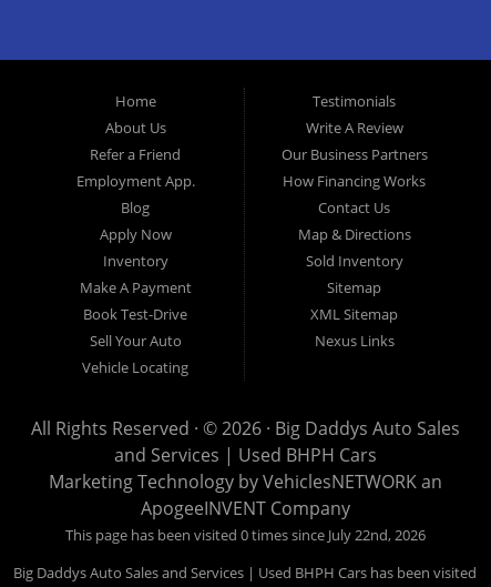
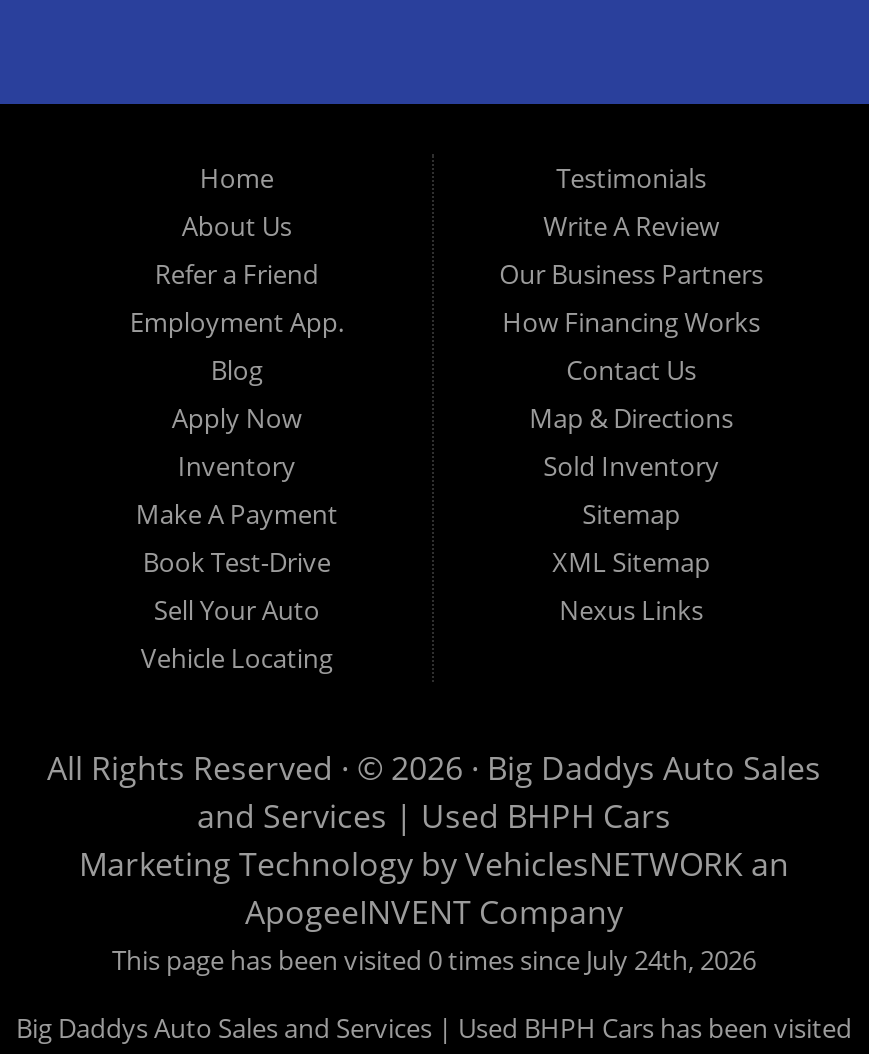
[65,525,425,545] This page has been visited 0 times since July 22nd, 2026 -> [112,942,756,978] This page has been visited 0 times since July 24th, 2026

